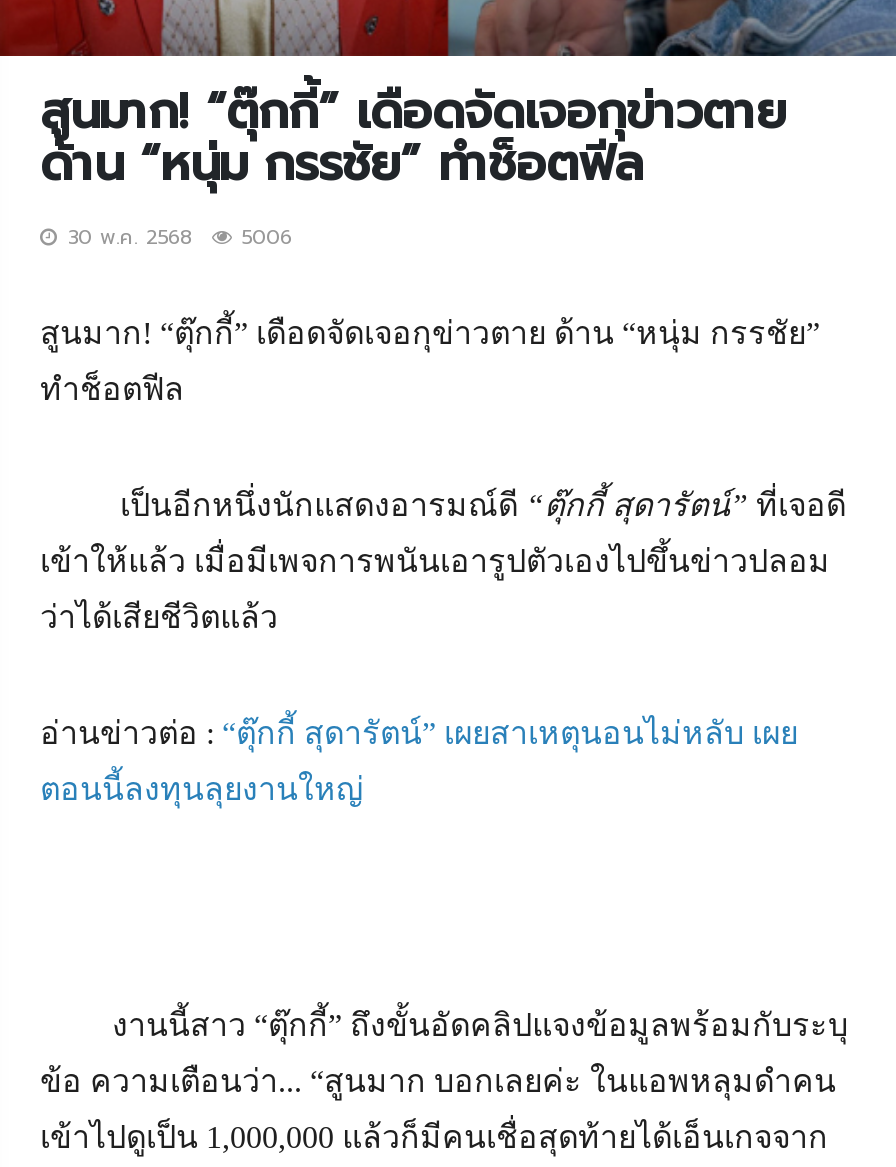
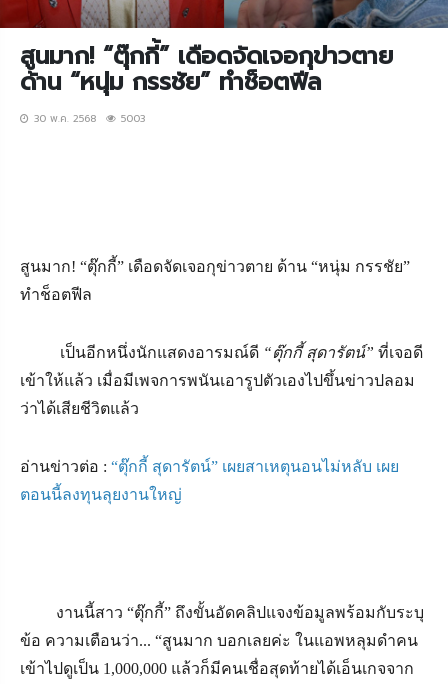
[68,222,292,252] 30 พ.ค. 2568 5006 -> [34,111,145,126] 30 พ.ค. 2568 5003

